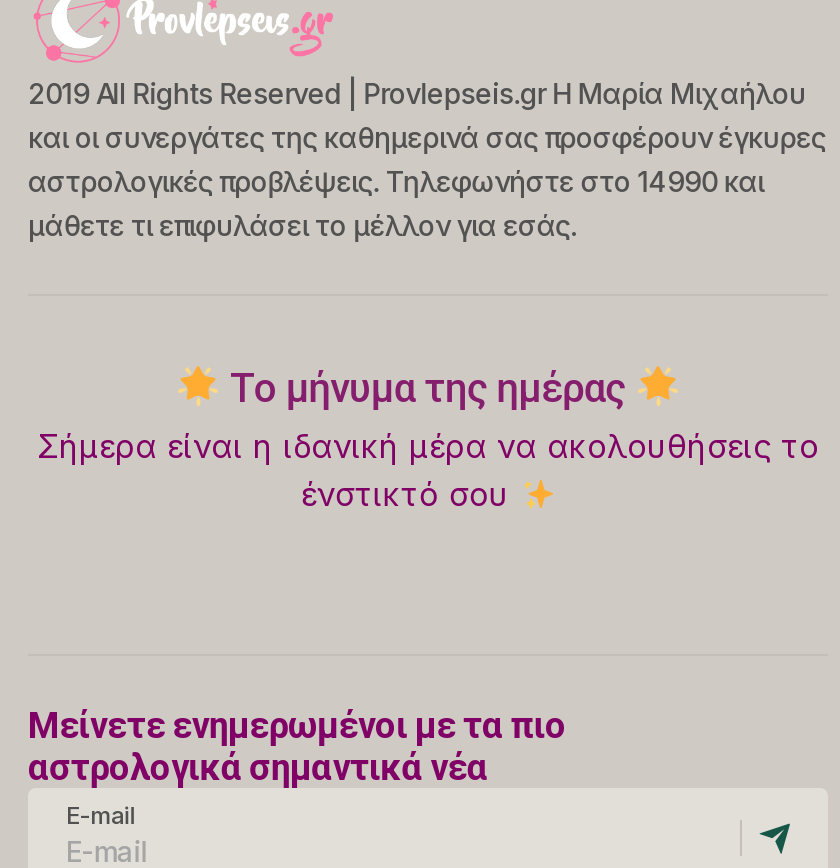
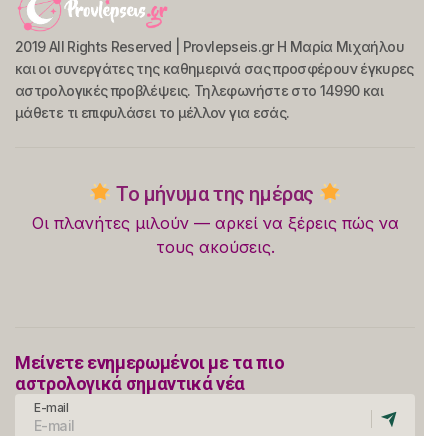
[37,426,819,514] Σήμερα είναι η ιδανική μέρα να ακολουθήσεις το | ένστικτό σου -> [31,213,398,257] Οι πλανήτες μιλούν — αρκεί να ξέρεις πώς να | τους ακούσεις.

